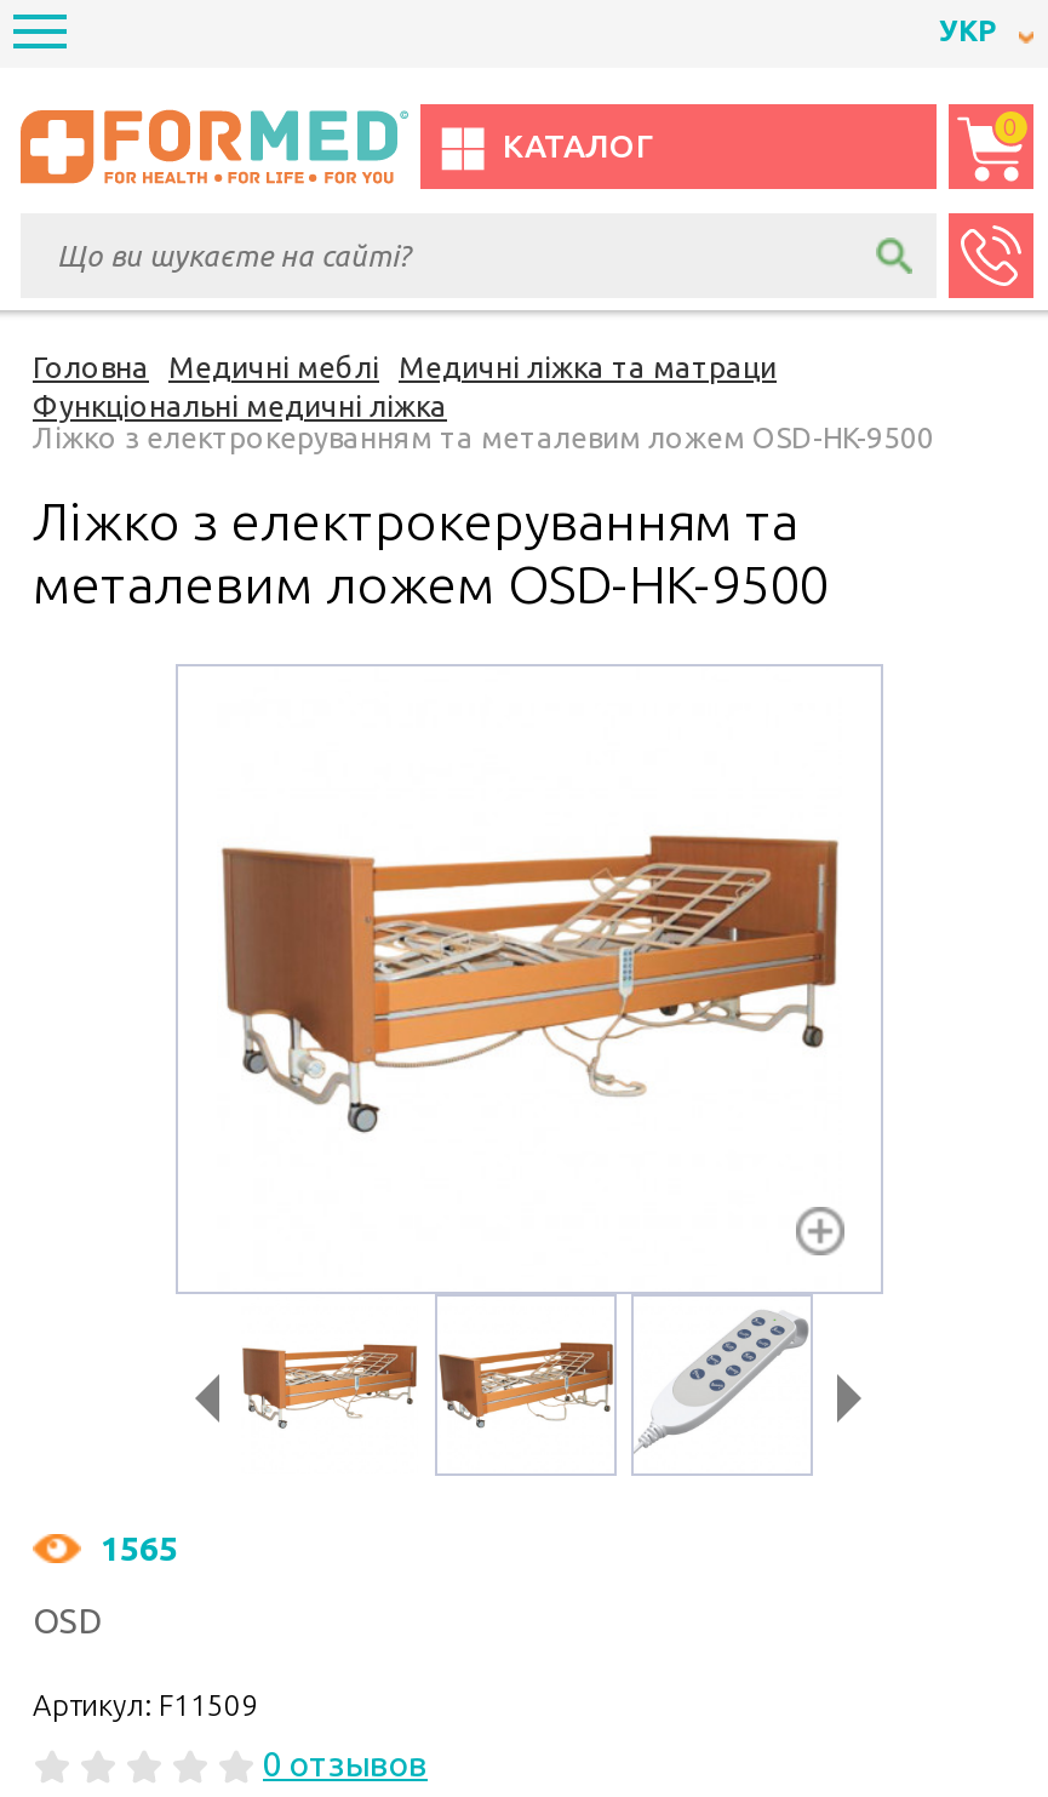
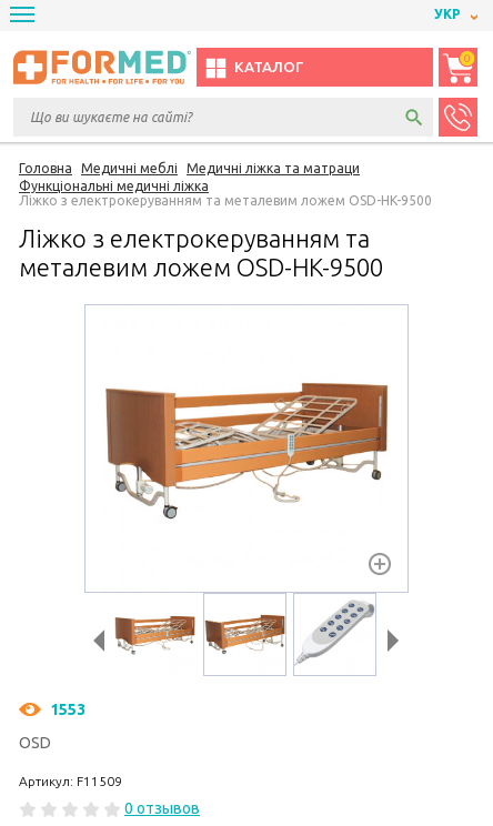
[101,1529,178,1568] 1565 -> [50,701,85,718] 1553

